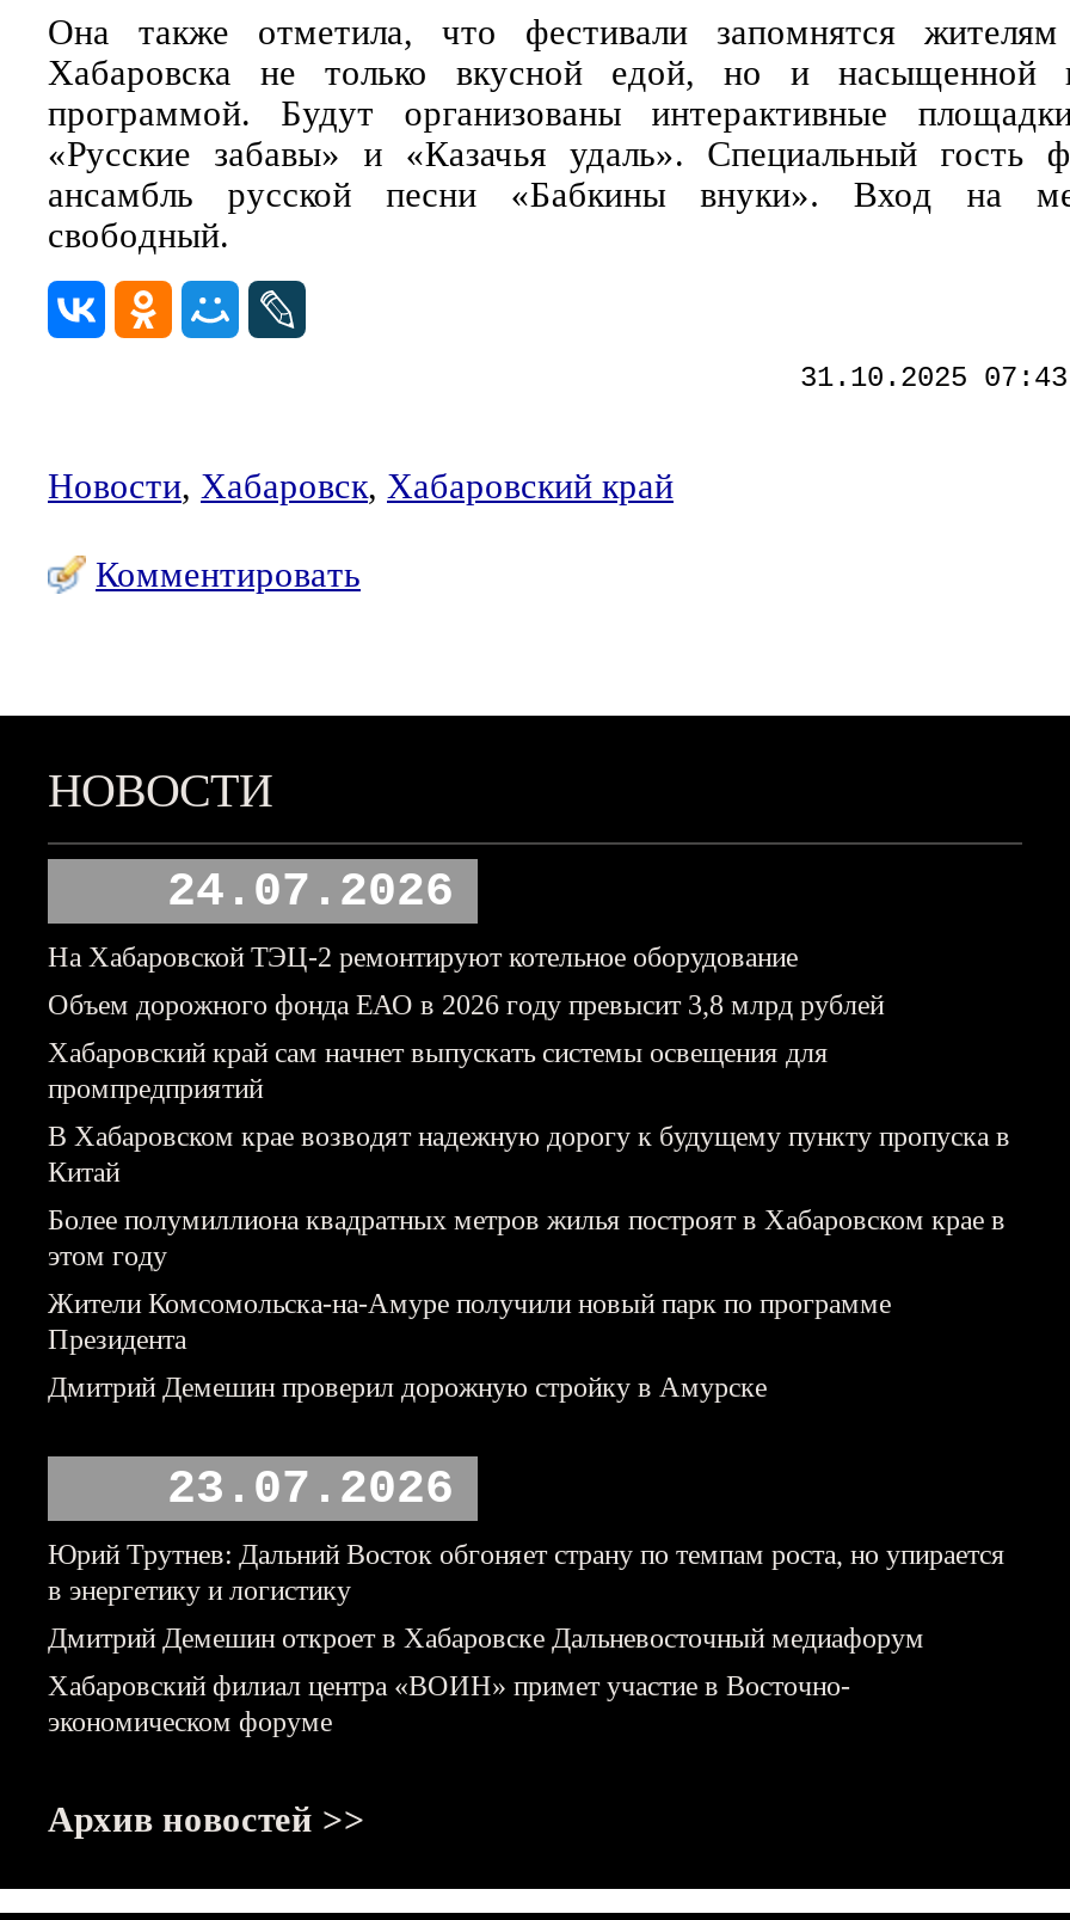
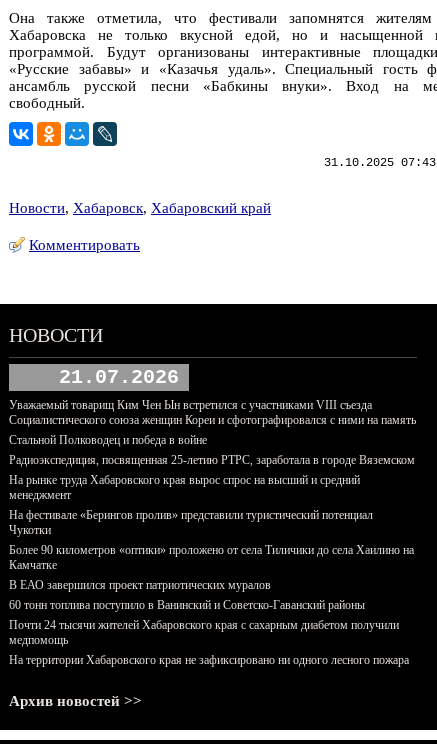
[48,864,1010,1738] 24.07.2026 | На Хабаровской ТЭЦ-2 ремонтируют котельное оборудование | Объем дорожного фонда ЕАО в 2026 году превысит 3,8 млрд рублей | Хабаровский край сам начнет выпускать системы освещения для | промпредприятий | В Хабаровском крае возводят надежную дорогу к будущему пункту пропуска в | Китай | Более полумиллиона квадратных метров жилья построят в Хабаровском крае в | этом году | Жители Комсомольска-на-Амуре получили новый парк по программе | Президента | Дмитрий Демешин проверил дорожную стройку в Амурске | 23.07.2026 | Юрий Трутнев: Дальний Восток обгоняет страну по темпам роста, но упирается | в энергетику и логистику | Дмитрий Демешин откроет в Хабаровске Дальневосточный медиафорум | Хабаровский филиал центра «ВОИН» примет участие в Восточно- | экономическом форуме -> [9,366,416,667] 21.07.2026 | Уважаемый товарищ Ким Чен Ын встретился с участниками VIII съезда | Социалистического союза женщин Кореи и сфотографировался с ними на память | Стальной Полководец и победа в войне | Радиоэкспедиция, посвященная 25-летию РТРС, заработала в городе Вяземском | На рынке труда Хабаровского края вырос спрос на высший и средний | менеджмент | На фестивале «Берингов пролив» представили туристический потенциал | Чукотки | Более 90 километров «оптики» проложено от села Тиличики до села Хаилино на | Камчатке | В ЕАО завершился проект патриотических муралов | 60 тонн топлива поступило в Ванинский и Советско-Гаванский районы | Почти 24 тысячи жителей Хабаровского края с сахарным диабетом получили | медпомощь | На территории Хабаровского края не зафиксировано ни одного лесного пожара

